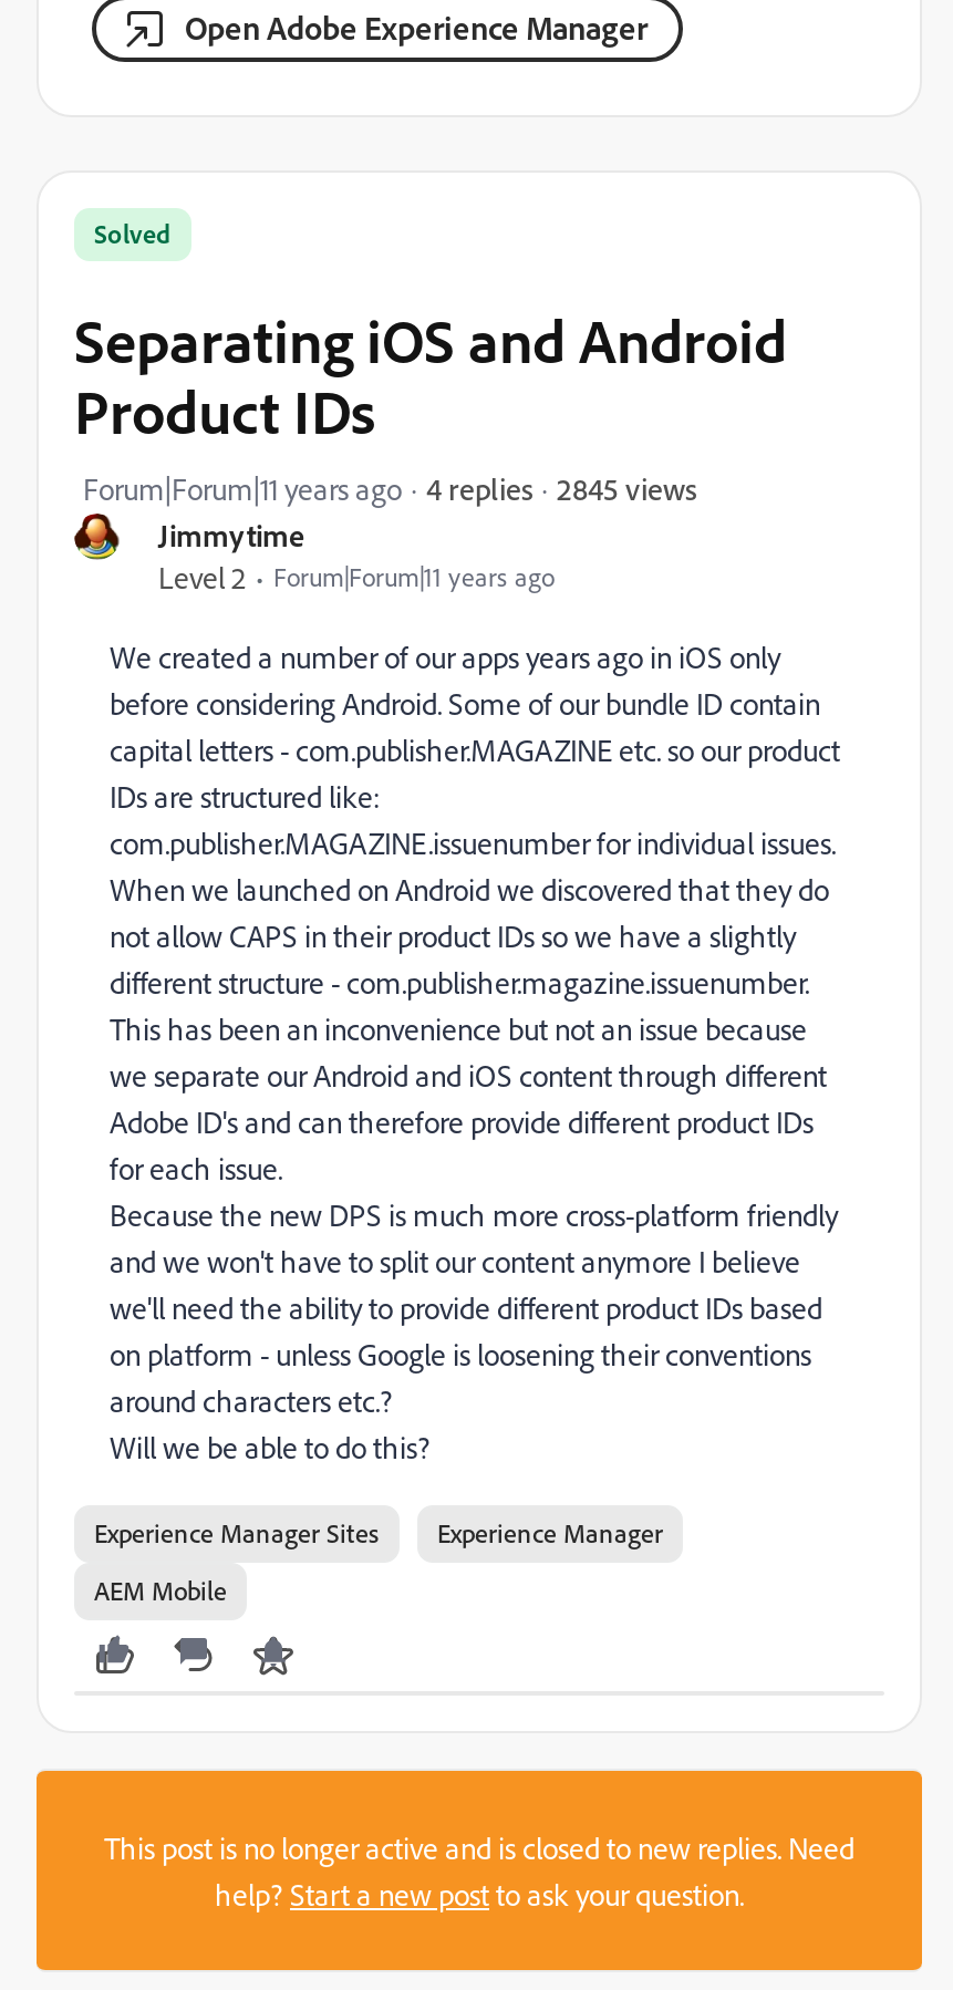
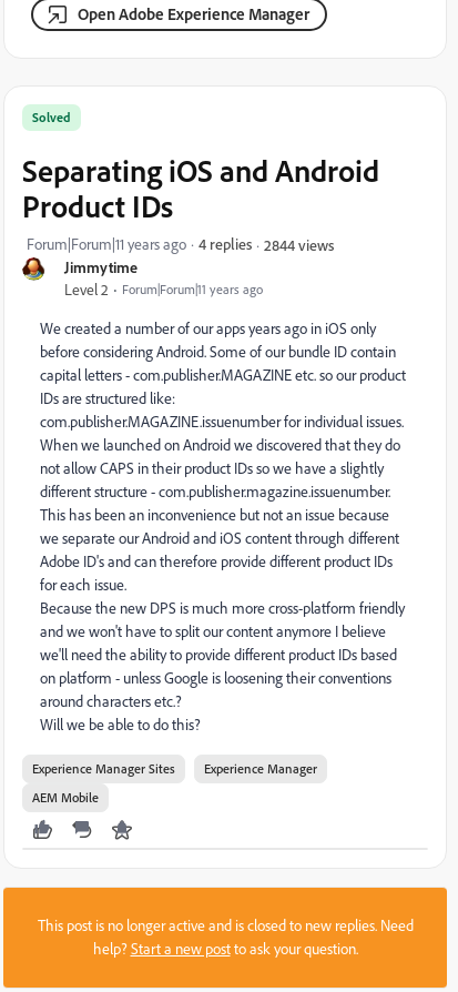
[557,468,696,506] 2845 views -> [264,235,334,254] 2844 views

